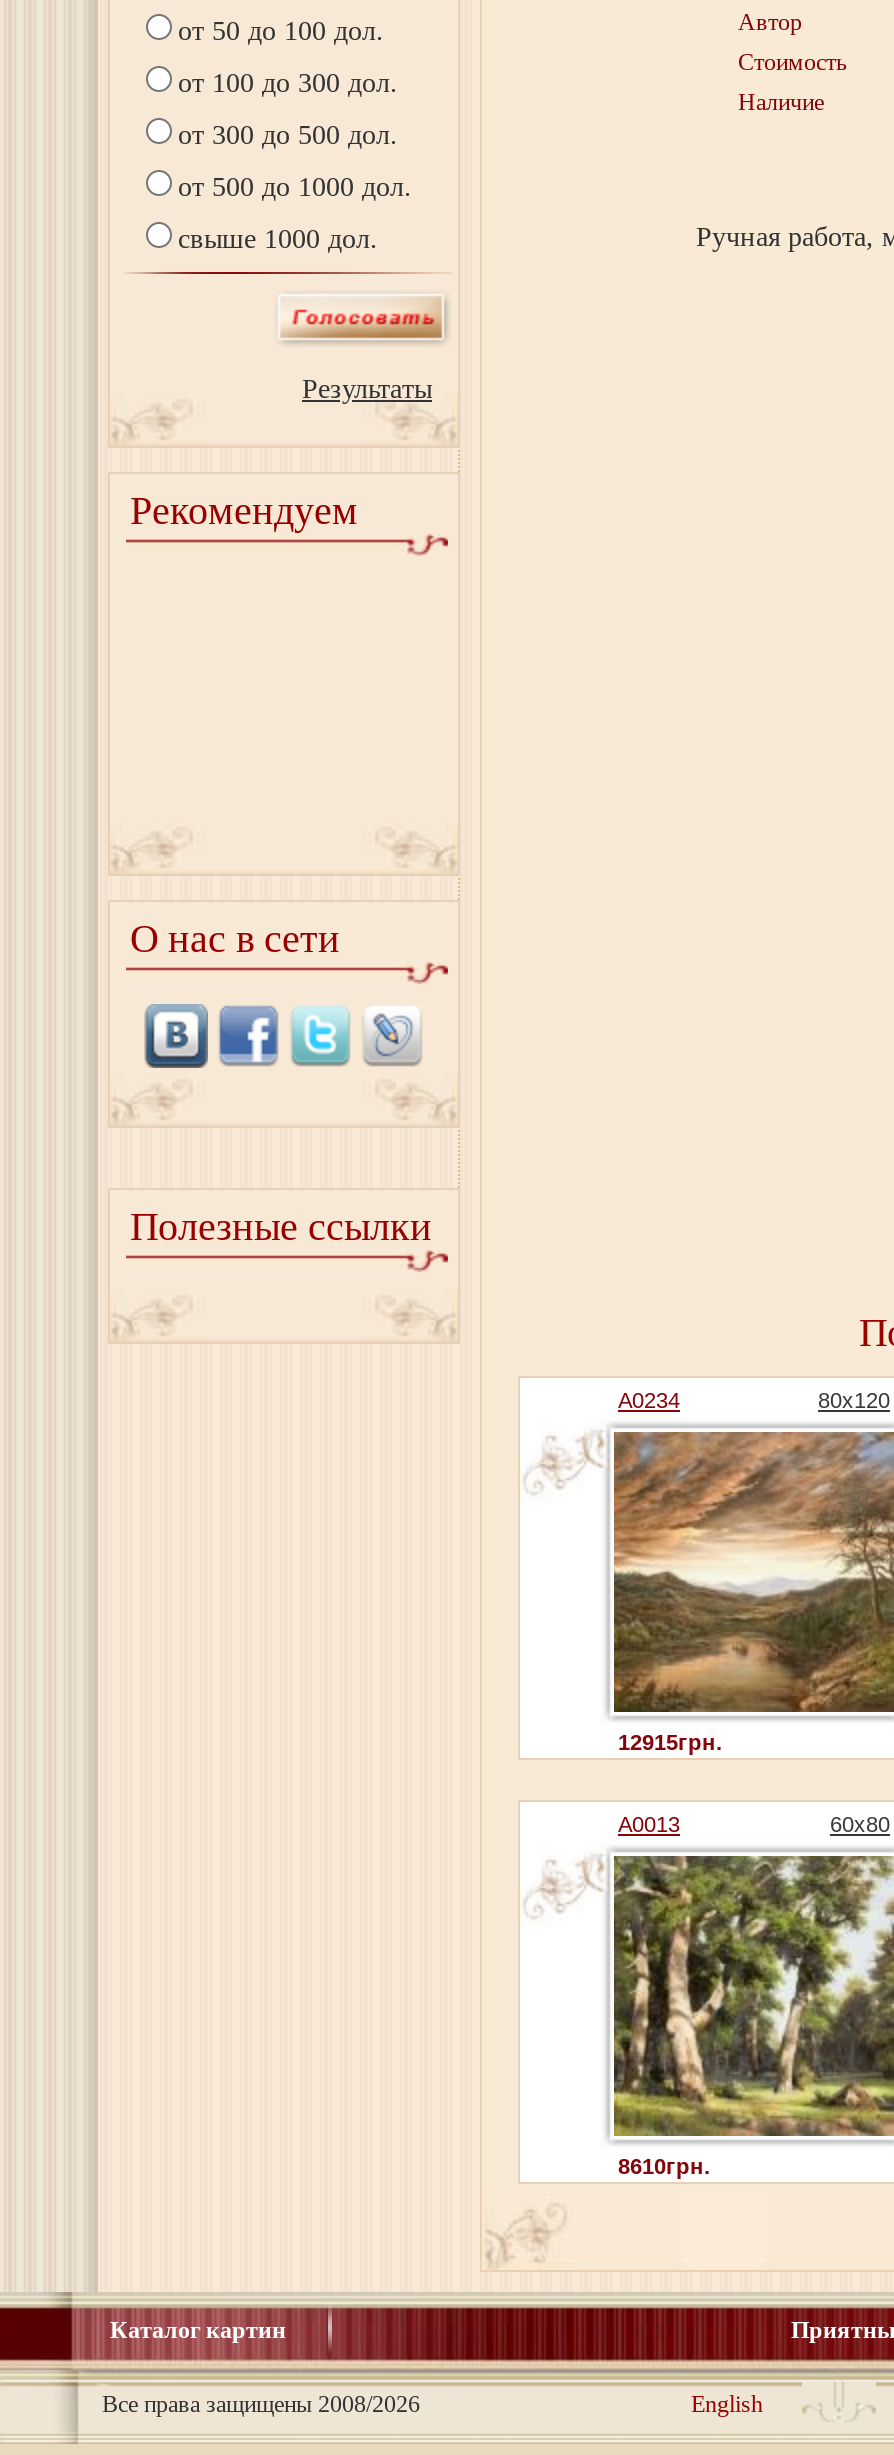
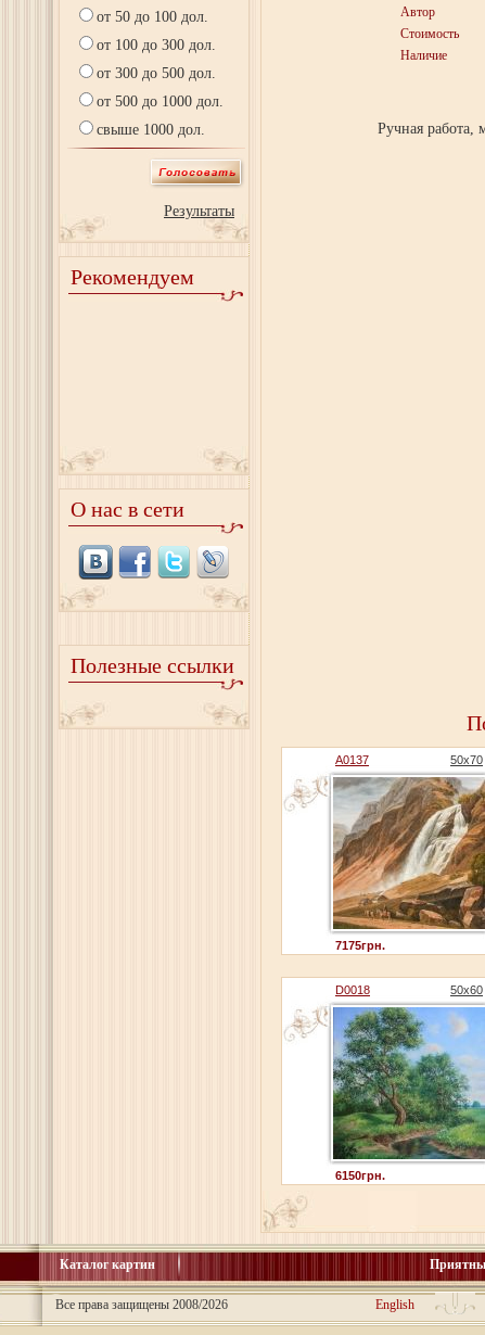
[618,1388,890,1412] A0234 | 80x120 -> [335,753,483,766] A0137 | 50x70
[612,1432,888,1754] [image] | 12915грн. -> [333,777,482,952] [image] | 7175грн.
[618,1812,890,1836] A0013 | 60x80 -> [335,983,483,996] D0018 | 50x60
[612,1854,888,2178] [image] | 8610грн. -> [332,1007,482,1182] [image] | 6150грн.

